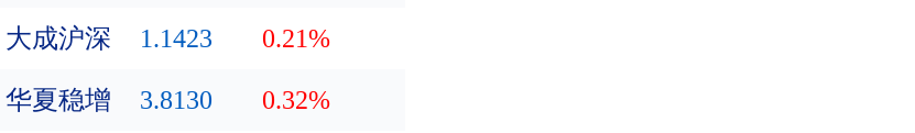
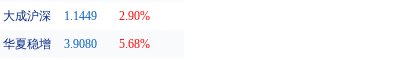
[140,23,213,54] 1.1423 -> [63,9,96,23] 1.1449
[262,23,330,54] 0.21% -> [119,9,150,23] 2.90%
[140,85,213,115] 3.8130 -> [63,37,96,51] 3.9080
[262,85,330,115] 0.32% -> [119,37,150,51] 5.68%

